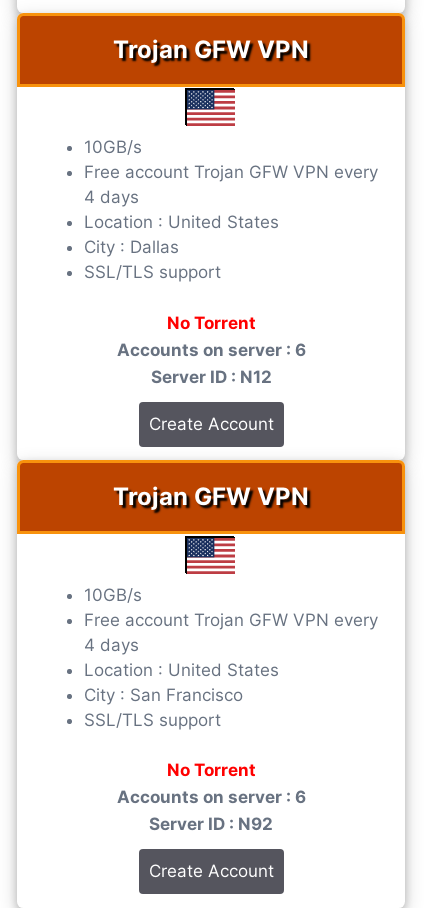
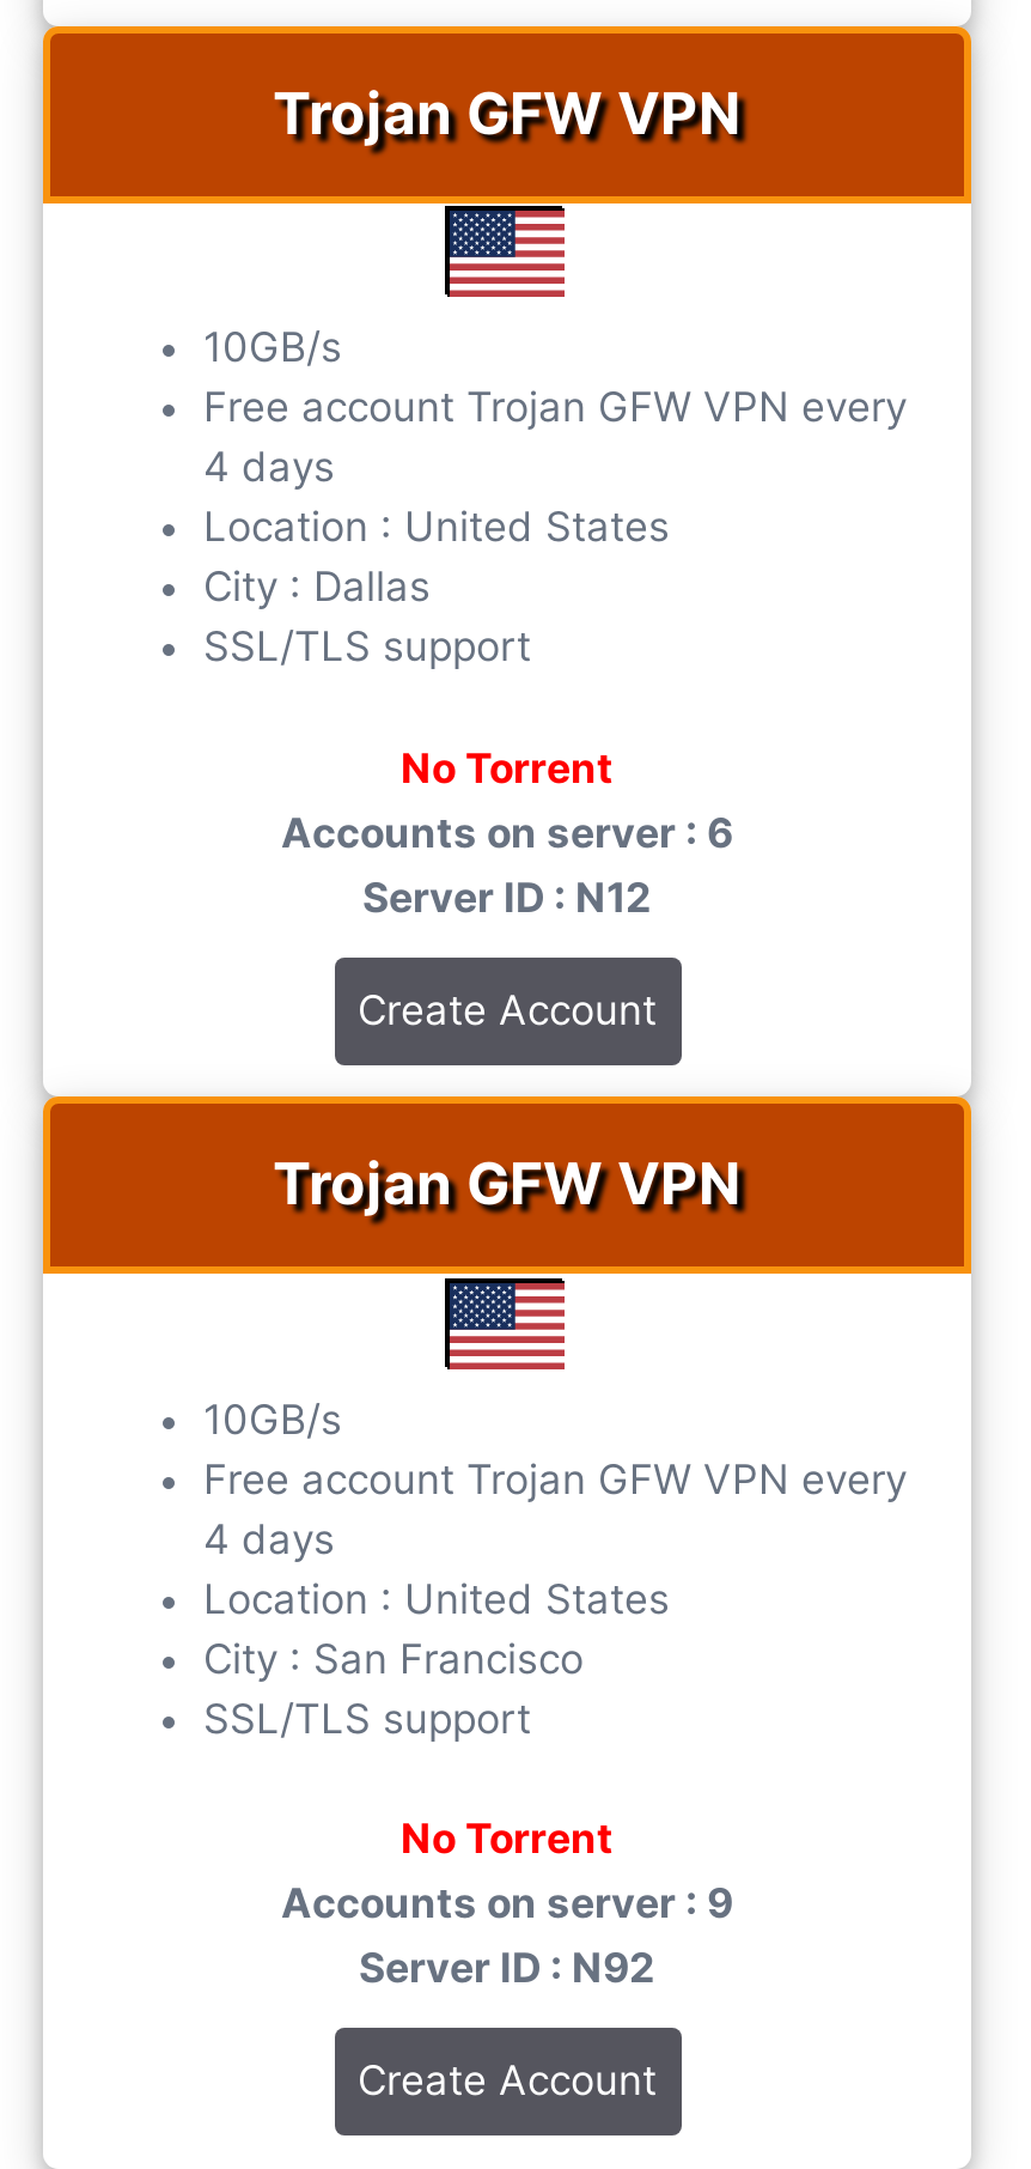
[116,787,305,807] Accounts on server : 6 -> [281,1881,733,1928] Accounts on server : 9

